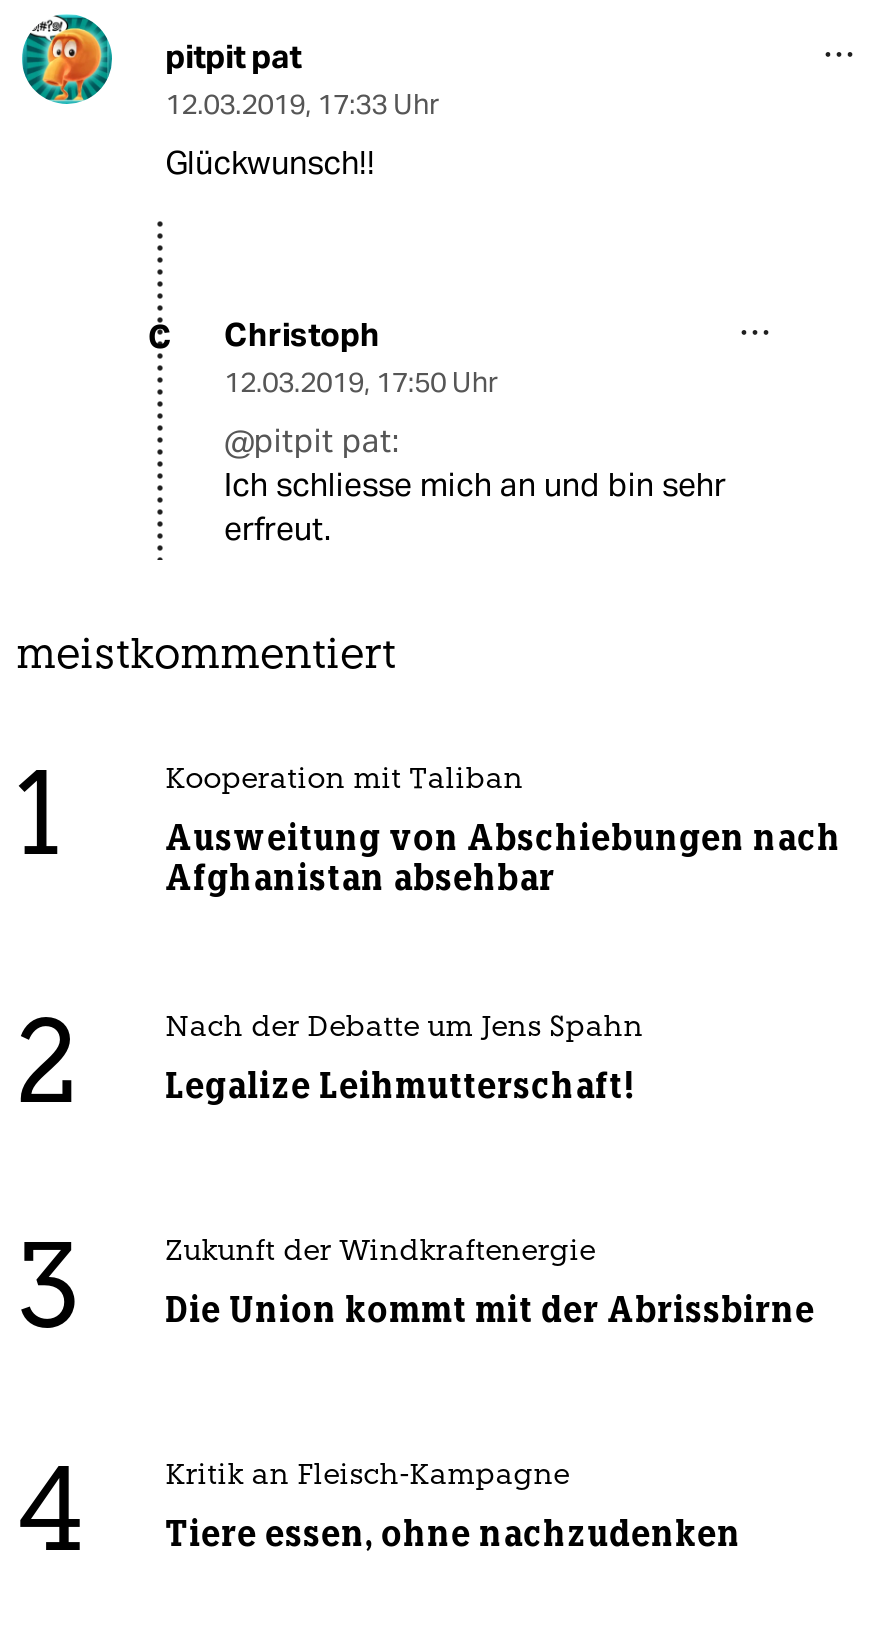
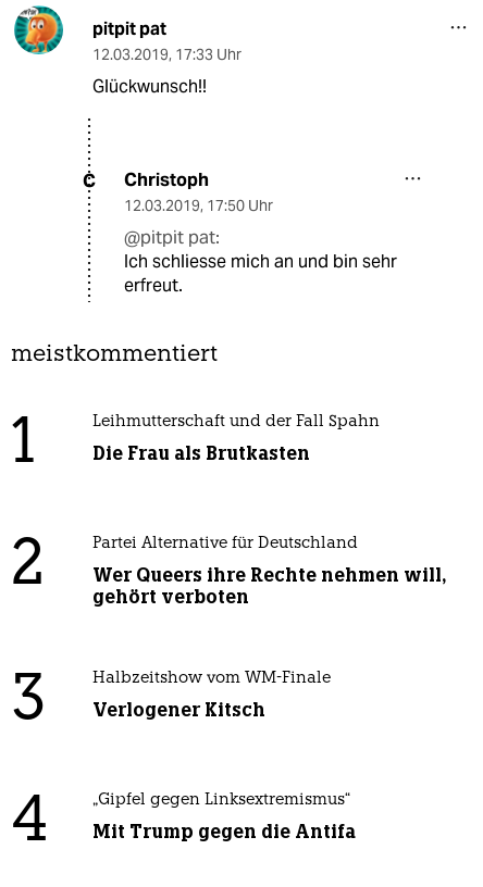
[165,767,523,797] Kooperation mit Taliban -> [92,414,379,431] Leihmutterschaft und der Fall Spahn
[165,817,841,901] Ausweitung von Abschiebungen nach | Afghanistan absehbar -> [92,441,310,465] Die Frau als Brutkasten
[165,1015,643,1045] Nach der Debatte um Jens Spahn -> [92,536,358,552] Partei Alternative für Deutschland
[165,1065,633,1109] Legalize Leihmutterschaft! -> [92,563,446,609] Wer Queers ihre Rechte nehmen will, | gehört verboten
[165,1239,595,1269] Zukunft der Windkraftenergie -> [92,671,330,687] Halbzeitshow vom WM-Finale
[165,1289,815,1333] Die Union kommt mit der Abrissbirne -> [92,698,265,722] Verlogener Kitsch
[165,1463,569,1493] Kritik an Fleisch-Kampagne -> [92,793,350,809] „Gipfel gegen Linksextremismus“
[165,1513,741,1557] Tiere essen, ohne nachzudenken -> [92,820,355,844] Mit Trump gegen die Antifa

